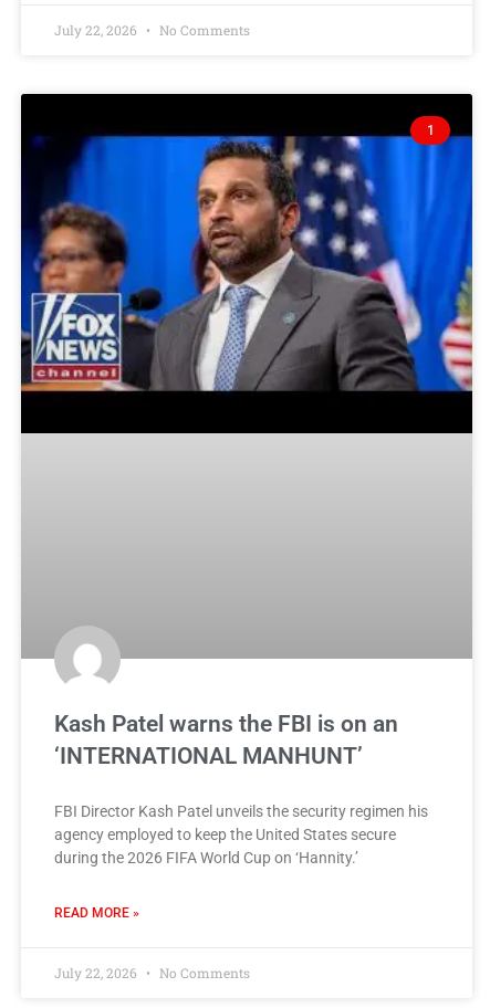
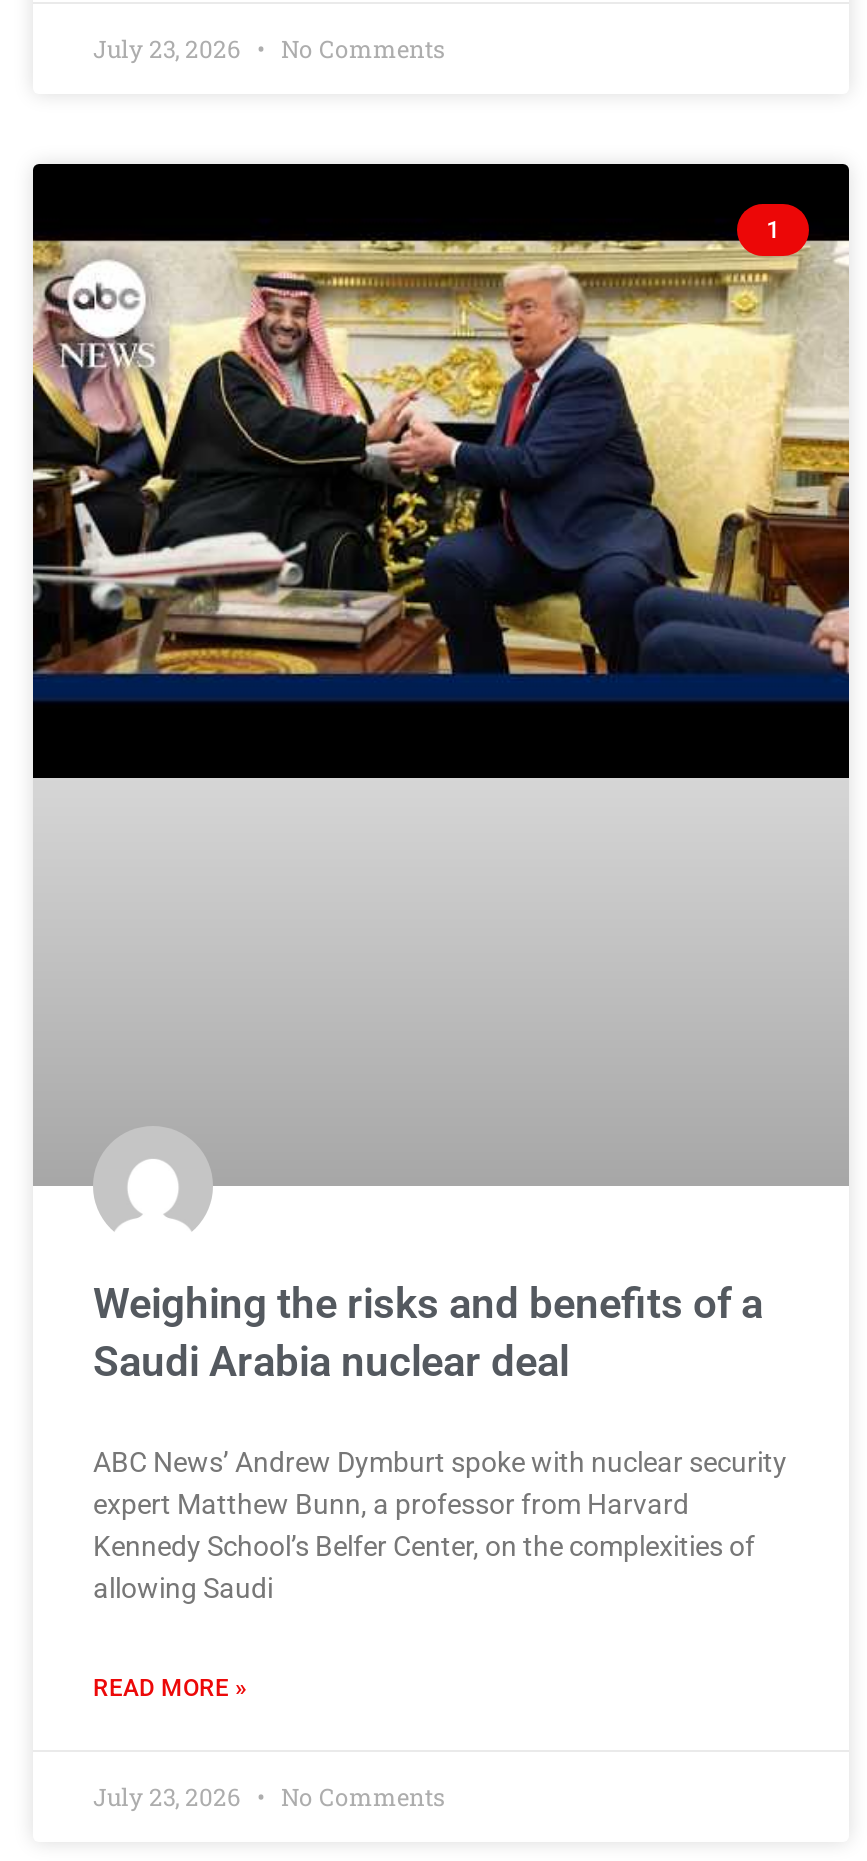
[54,21,250,38] July 22, 2026 No Comments -> [93,32,445,64] July 23, 2026 No Comments
[20,134,473,392] [image] -> [31,238,851,702] [image]
[54,710,398,769] Kash Patel warns the FBI is on an | ‘INTERNATIONAL MANHUNT’ -> [93,1279,763,1385] Weighing the risks and benefits of a | Saudi Arabia nuclear deal
[54,802,428,866] FBI Director Kash Patel unveils the security regimen his | agency employed to keep the United States secure | during the 2026 FIFA World Cup on ‘Hannity.’ -> [93,1445,787,1603] ABC News’ Andrew Dymburt spoke with nuclear security | expert Matthew Bunn, a professor from Harvard | Kennedy School’s Belfer Center, on the complexities of | allowing Saudi
[54,963,250,981] July 22, 2026 No Comments -> [93,1779,445,1811] July 23, 2026 No Comments

